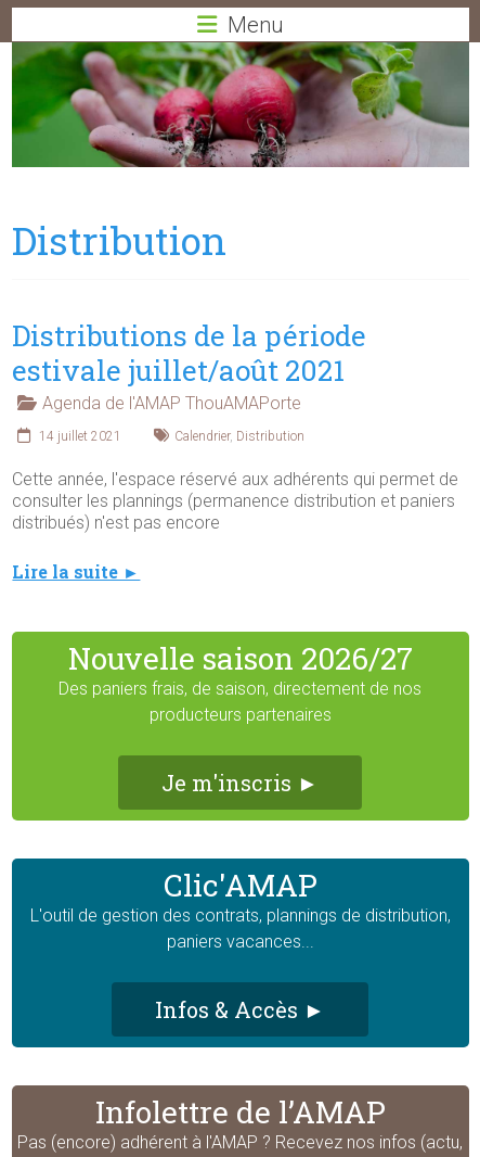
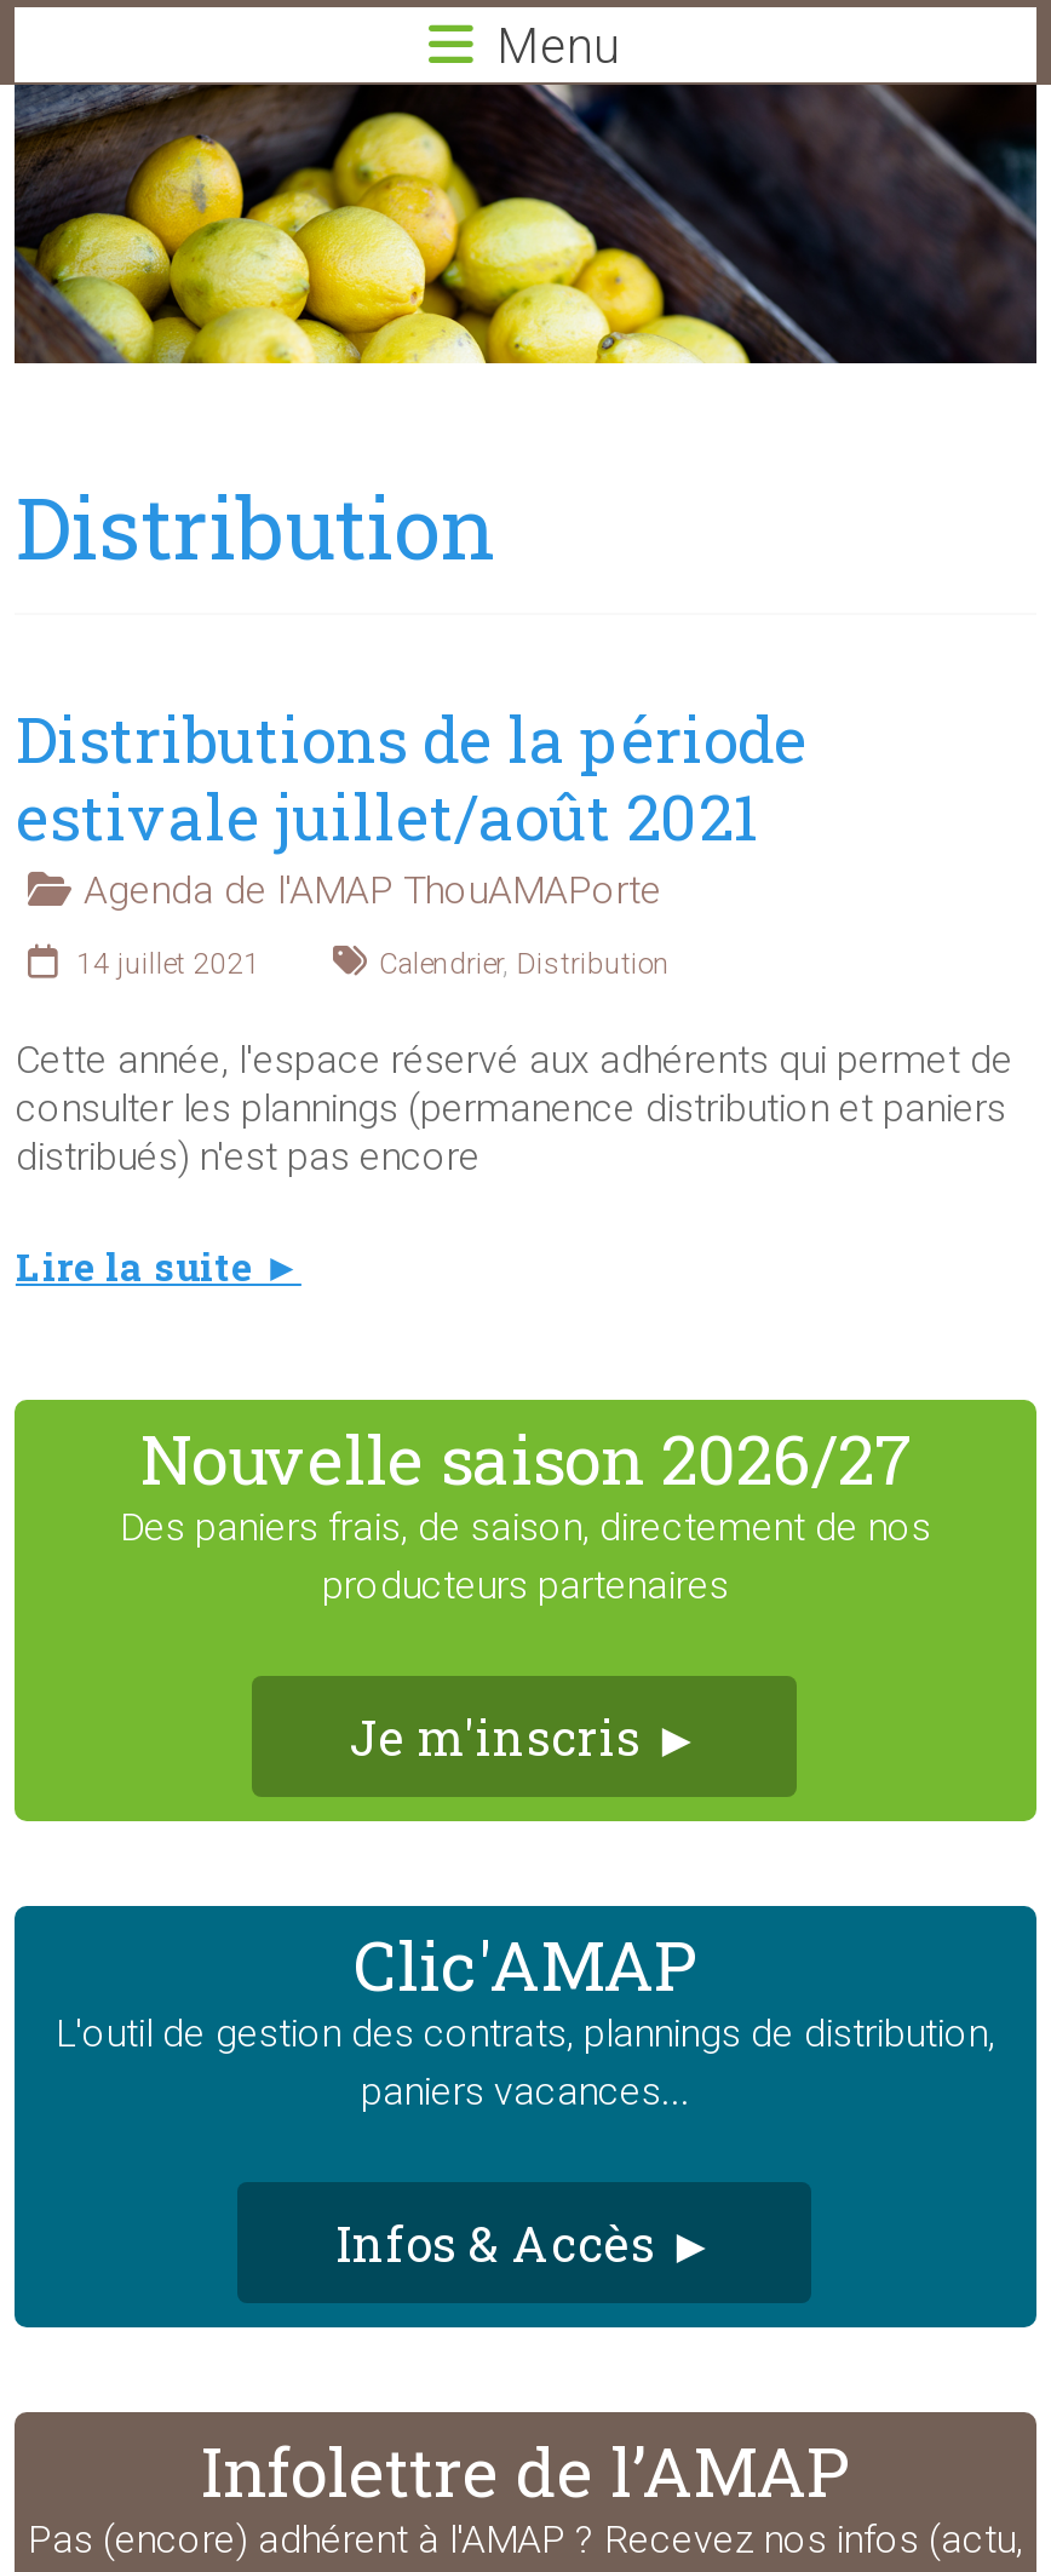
[12,41,470,168] [image] -> [12,82,1039,366] [image]

